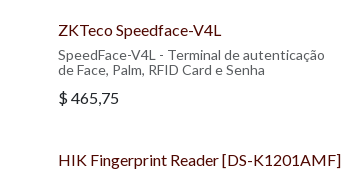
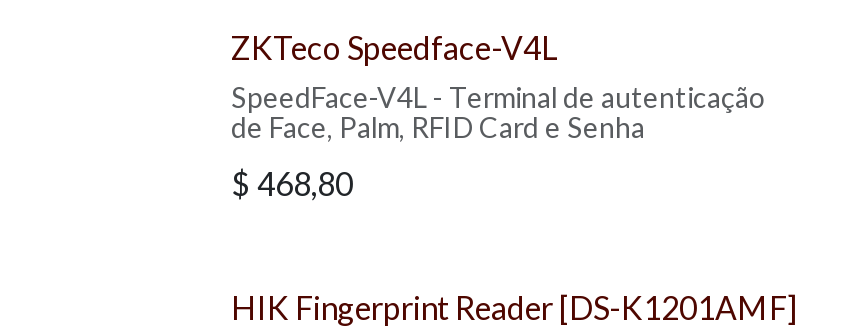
[58,88,119,107] $465,75 -> [231,165,353,203] $468,80

